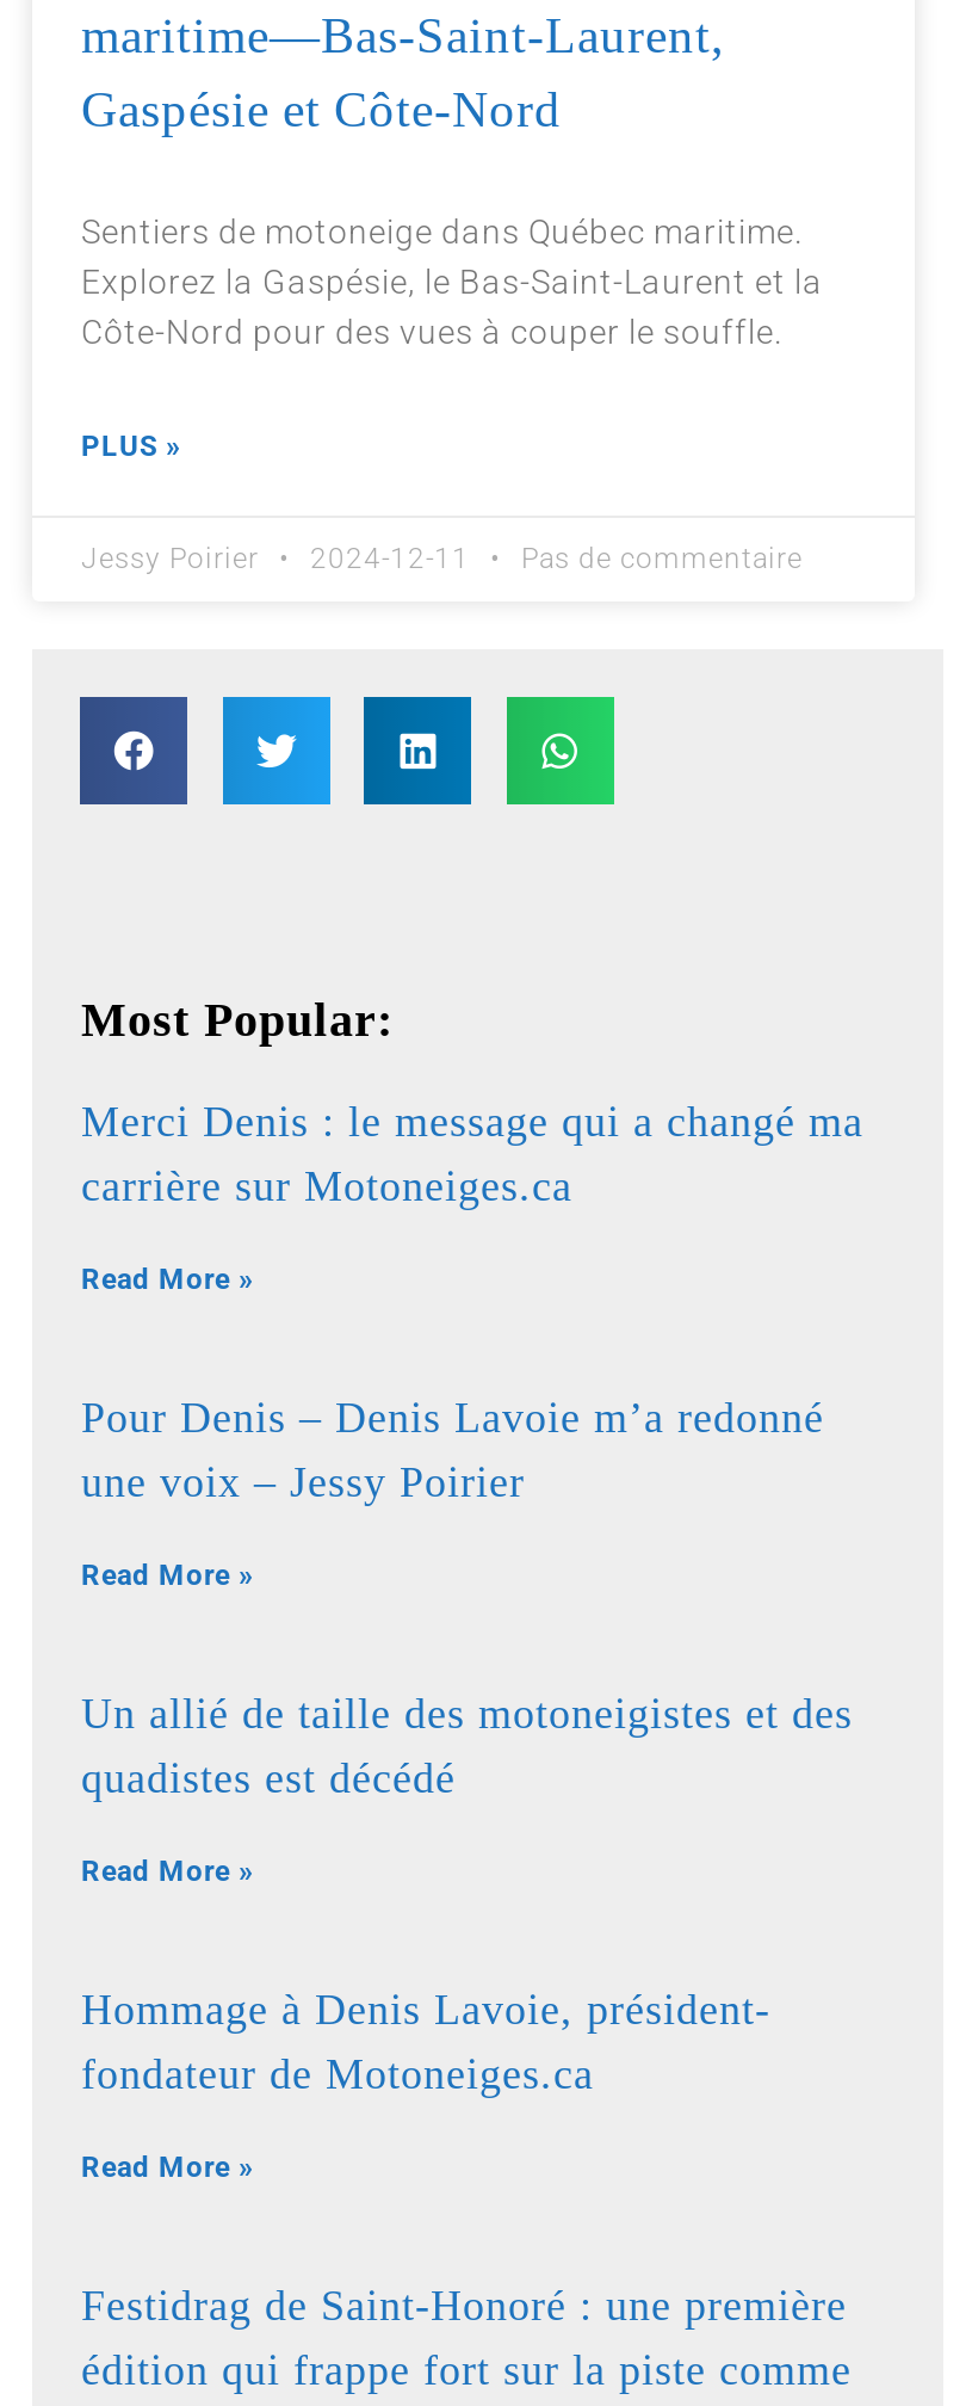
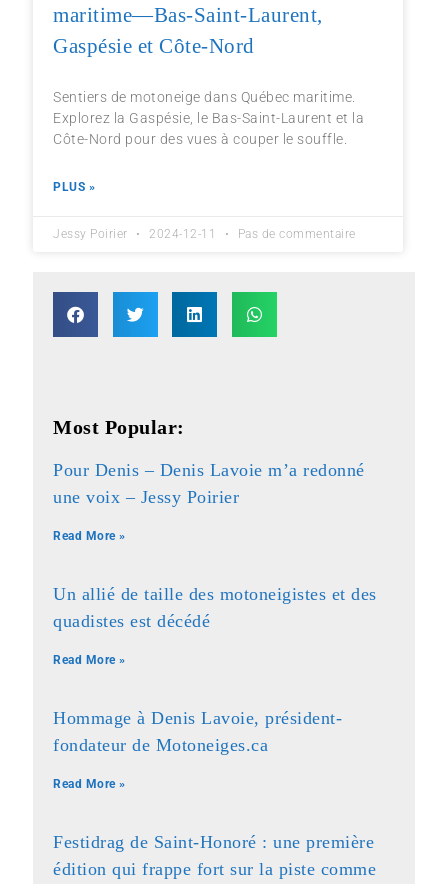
[81,1099,863,1297] Merci Denis : le message qui a changé ma | carrière sur Motoneiges.ca | Read More » -> none

